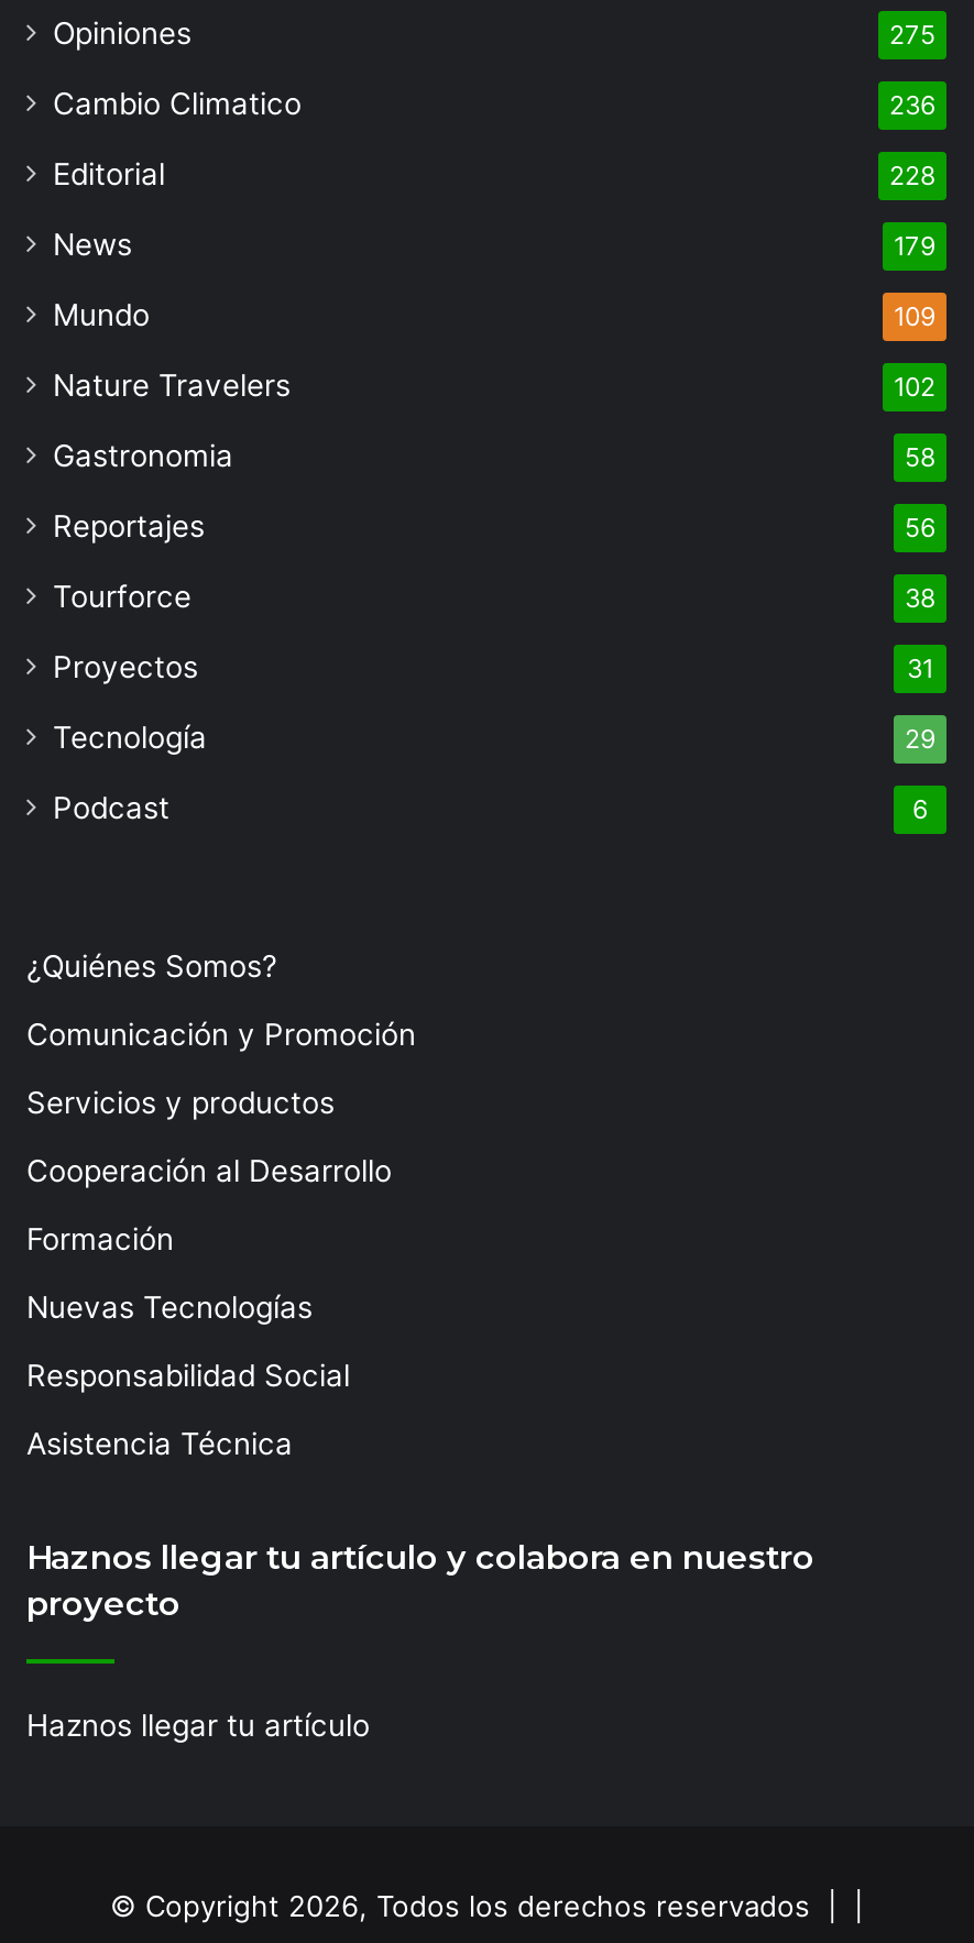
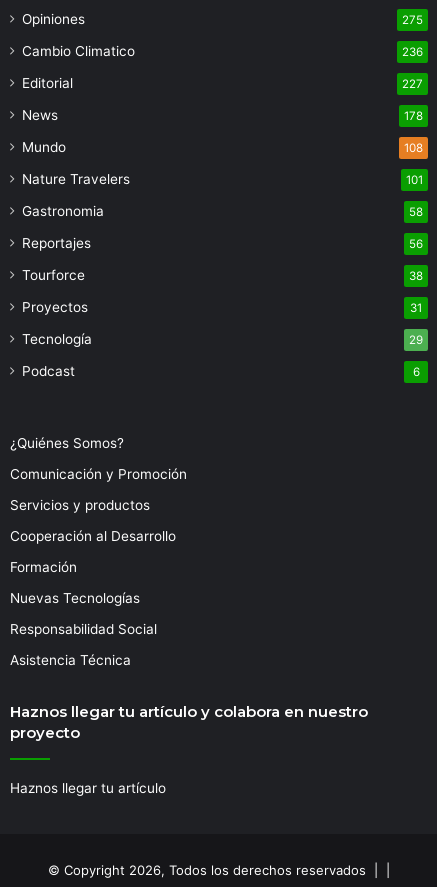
[889,161,935,192] 228 -> [402,77,423,91] 227
[894,231,935,262] 179 -> [404,109,423,123] 178
[894,302,935,332] 109 -> [404,141,423,155] 108
[894,372,935,403] 102 -> [406,173,423,187] 101

